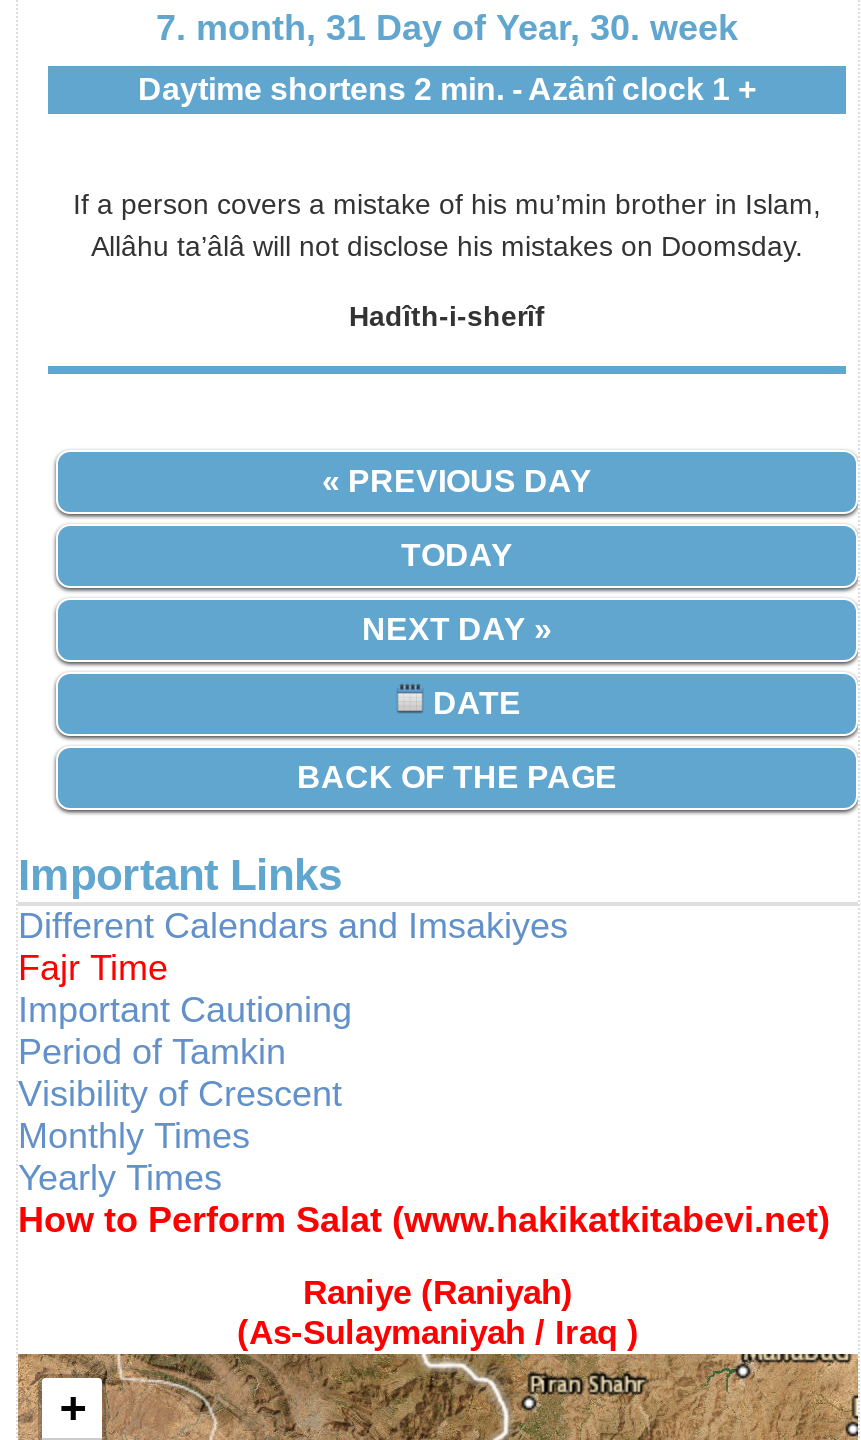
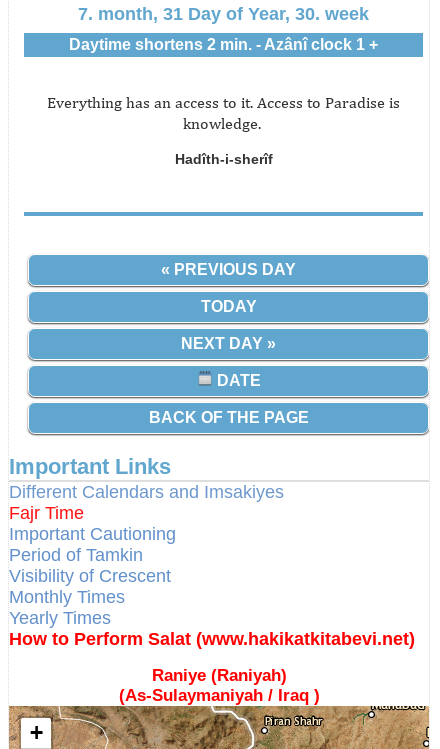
[73,188,821,262] If a person covers a mistake of his mu’min brother in Islam, | Allâhu ta’âlâ will not disclose his mistakes on Doomsday. -> [47,93,400,133] Everything has an access to it. Access to Paradise is | knowledge.

